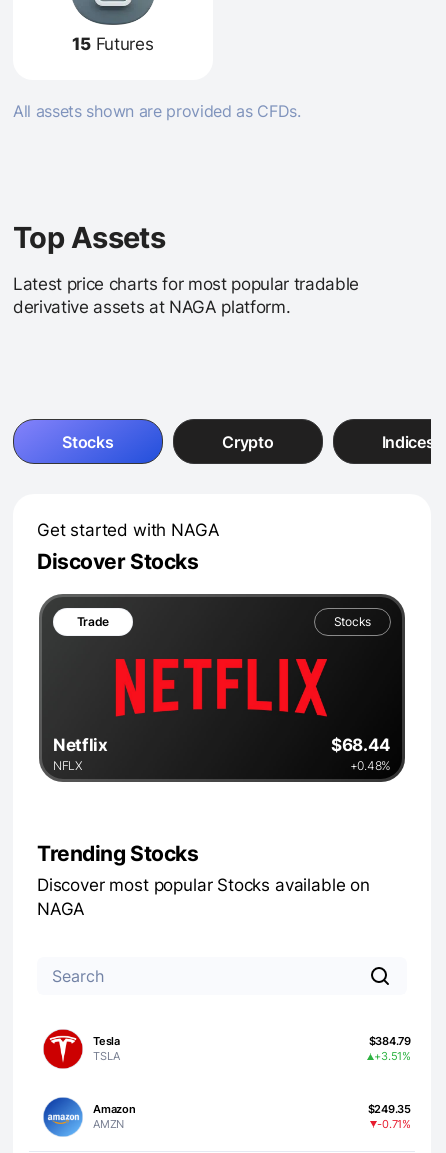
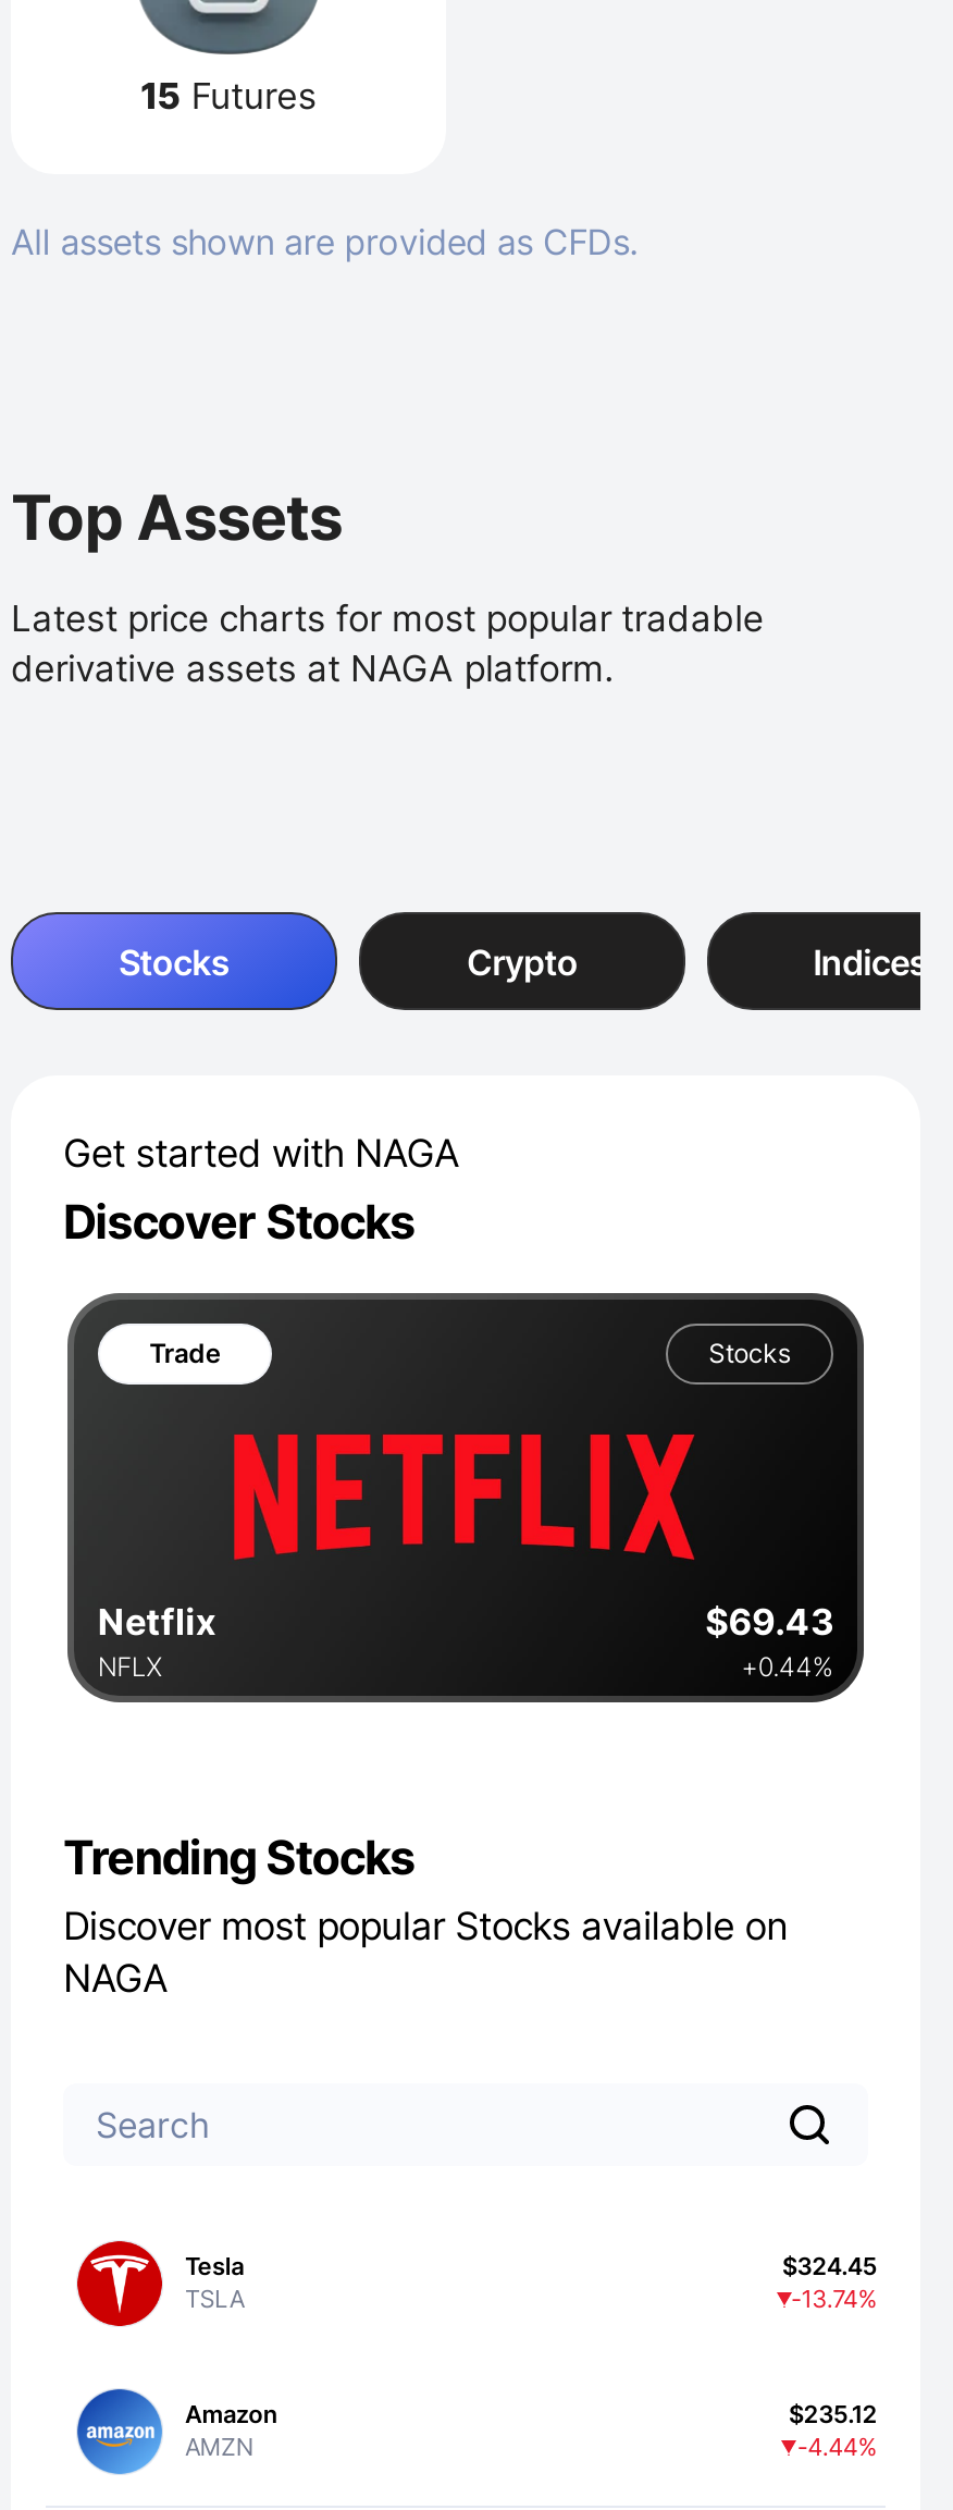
[331,735,391,755] $68.44 -> [705,1601,834,1644] $69.43
[350,758,391,773] +0.48% -> [741,1651,834,1683] +0.44%
[368,1034,411,1048] $384.79 -> [782,2252,877,2282] $324.45
[374,1049,411,1063] +3.51% -> [791,2284,877,2315] -13.74%
[367,1102,411,1116] $249.35 -> [789,2400,877,2430] $235.12
[377,1117,411,1131] -0.71% -> [797,2432,877,2463] -4.44%

